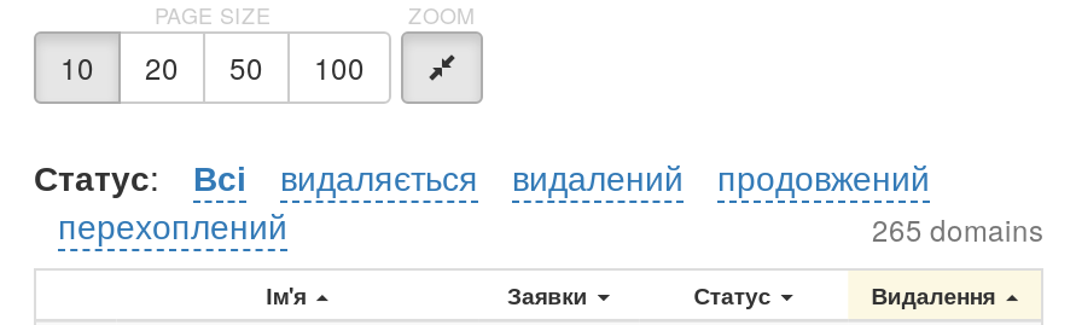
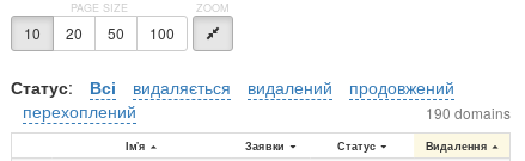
[872,208,1043,249] 265 domains -> [426,103,511,123] 190 domains

